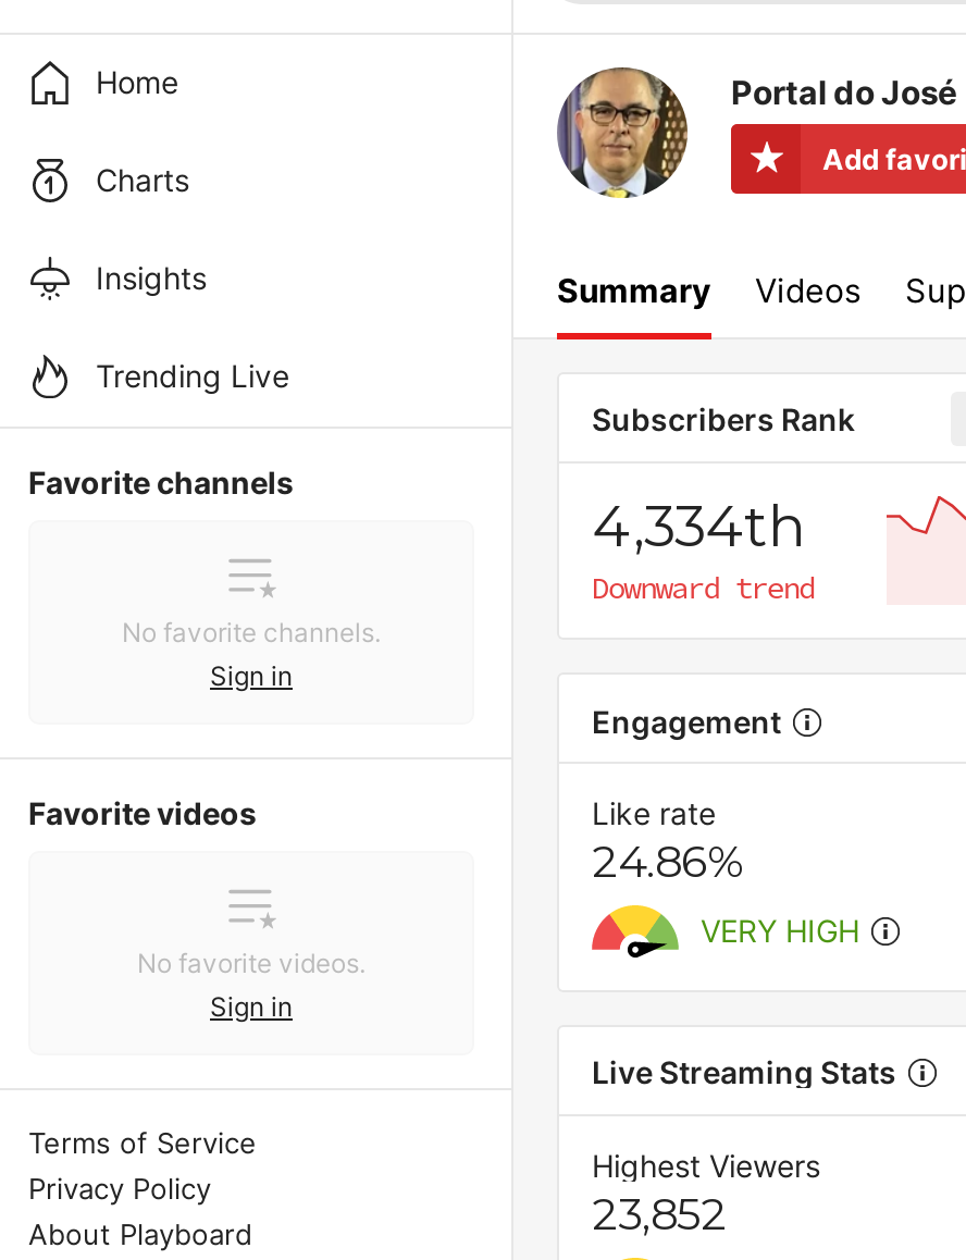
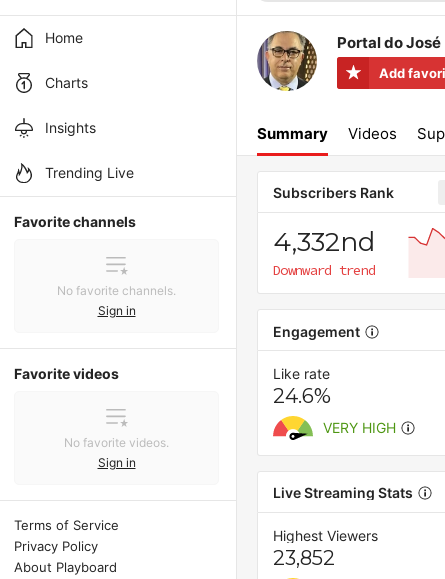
[592,491,807,560] 4,334th -> [273,225,375,257] 4,332nd
[592,836,744,888] 24.86% -> [273,384,331,408] 24.6%

